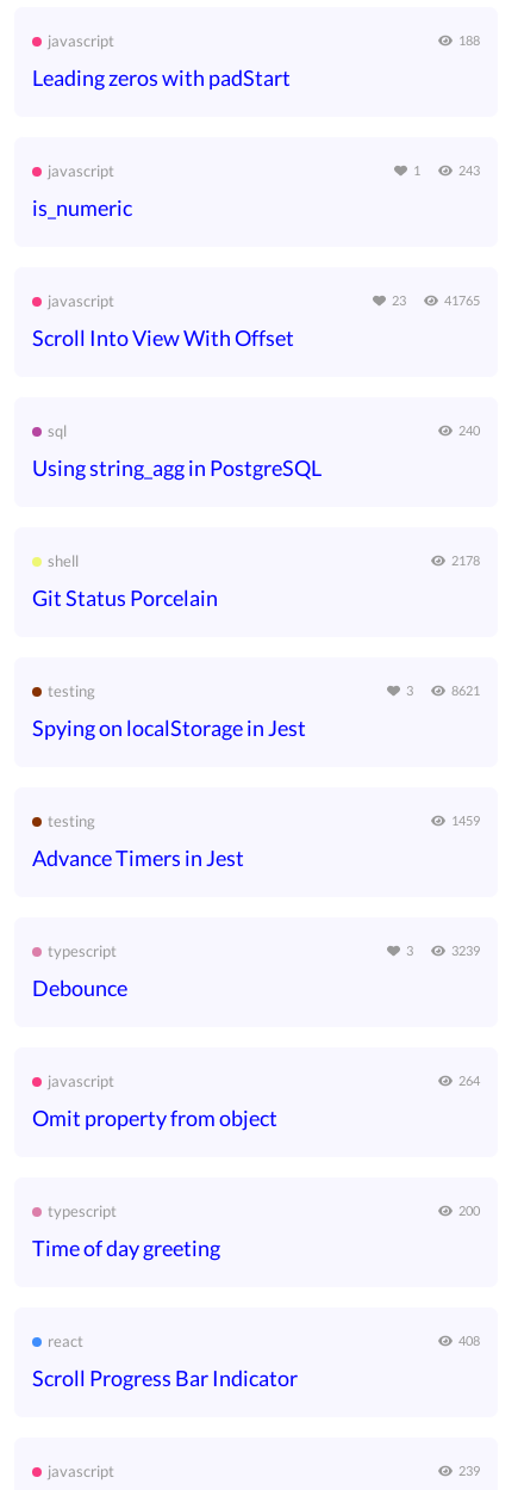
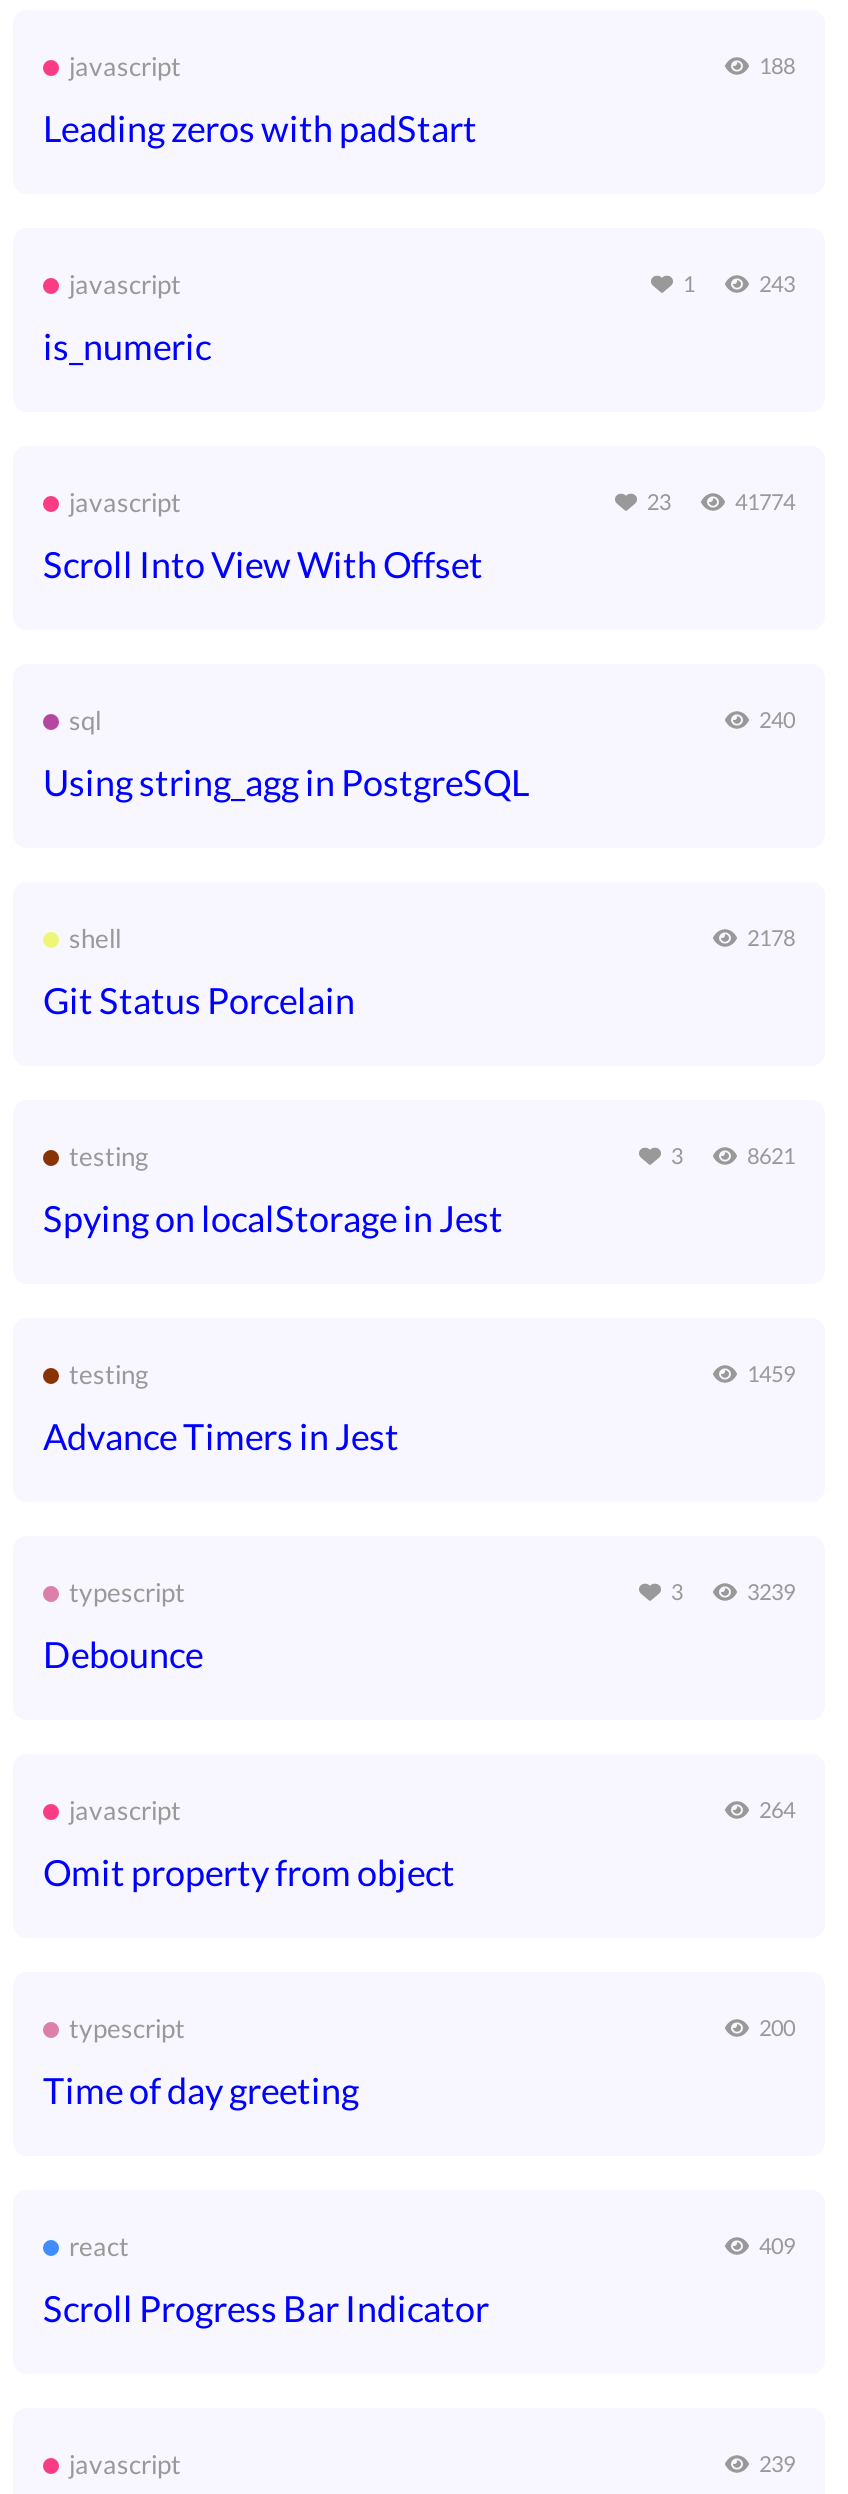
[444,292,480,308] 41765 -> [735,488,795,514] 41774
[458,1333,480,1348] 408 -> [759,2232,795,2258] 409

